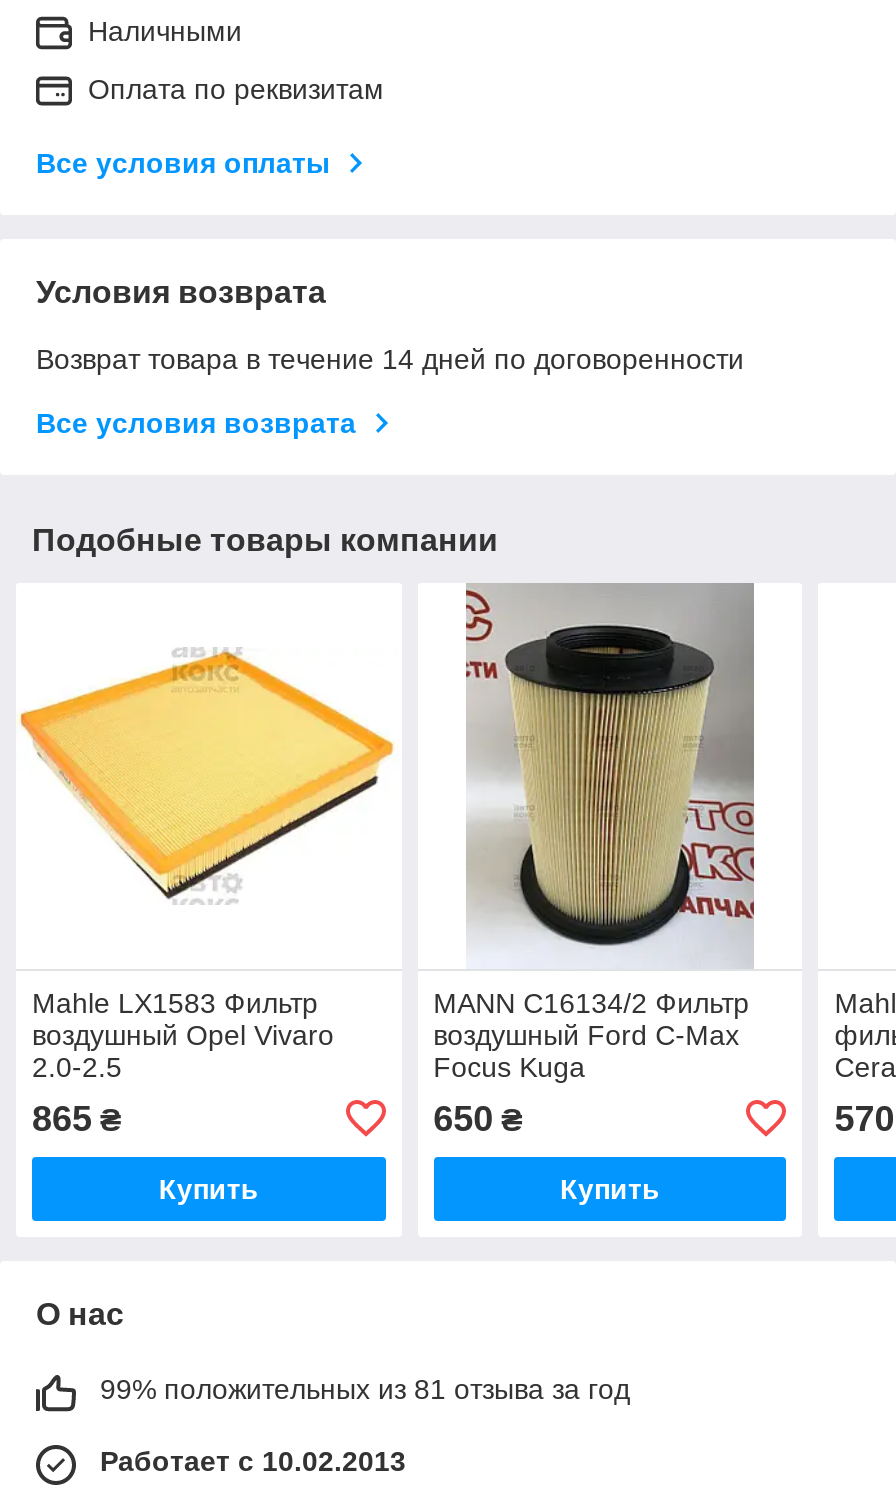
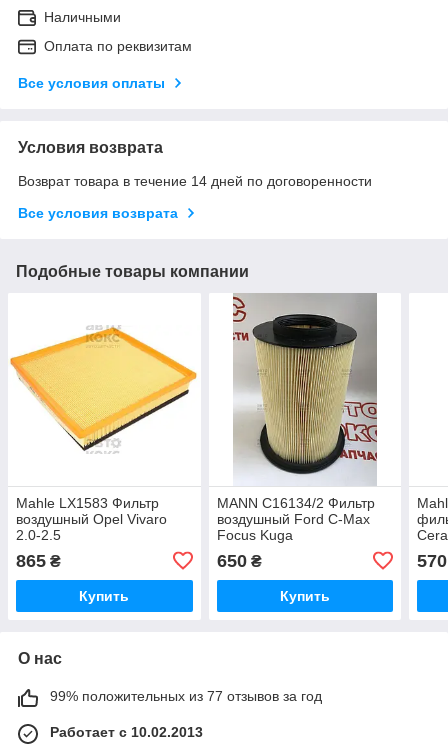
[100,1373,630,1405] 99% положительных из 81 отзыва за год -> [50,688,322,704] 99% положительных из 77 отзывов за год

